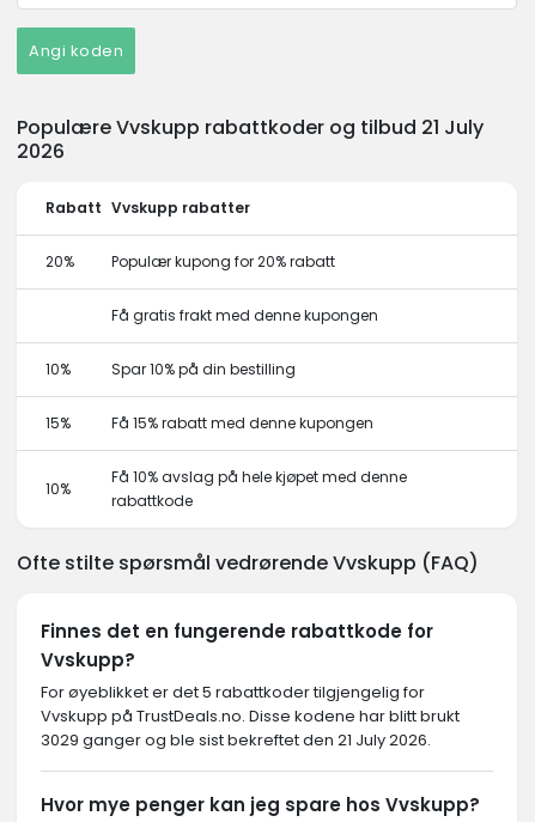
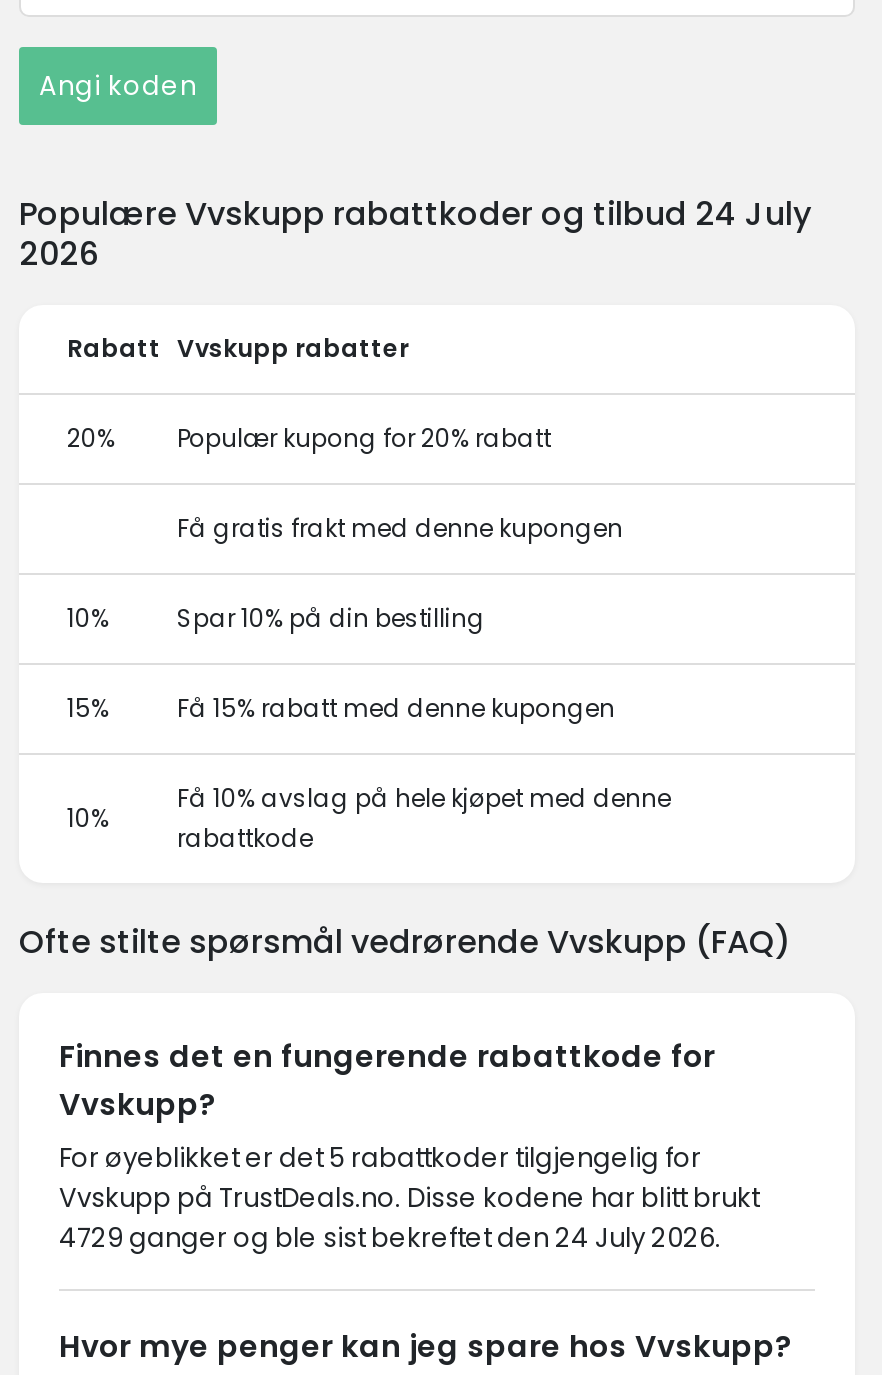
[17,114,484,141] Populære Vvskupp rabattkoder og tilbud 21 July -> [19,191,811,237] Populære Vvskupp rabattkoder og tilbud 24 July
[41,729,431,751] 3029 ganger og ble sist bekreftet den 21 July 2026. -> [59,1219,721,1257] 4729 ganger og ble sist bekreftet den 24 July 2026.

